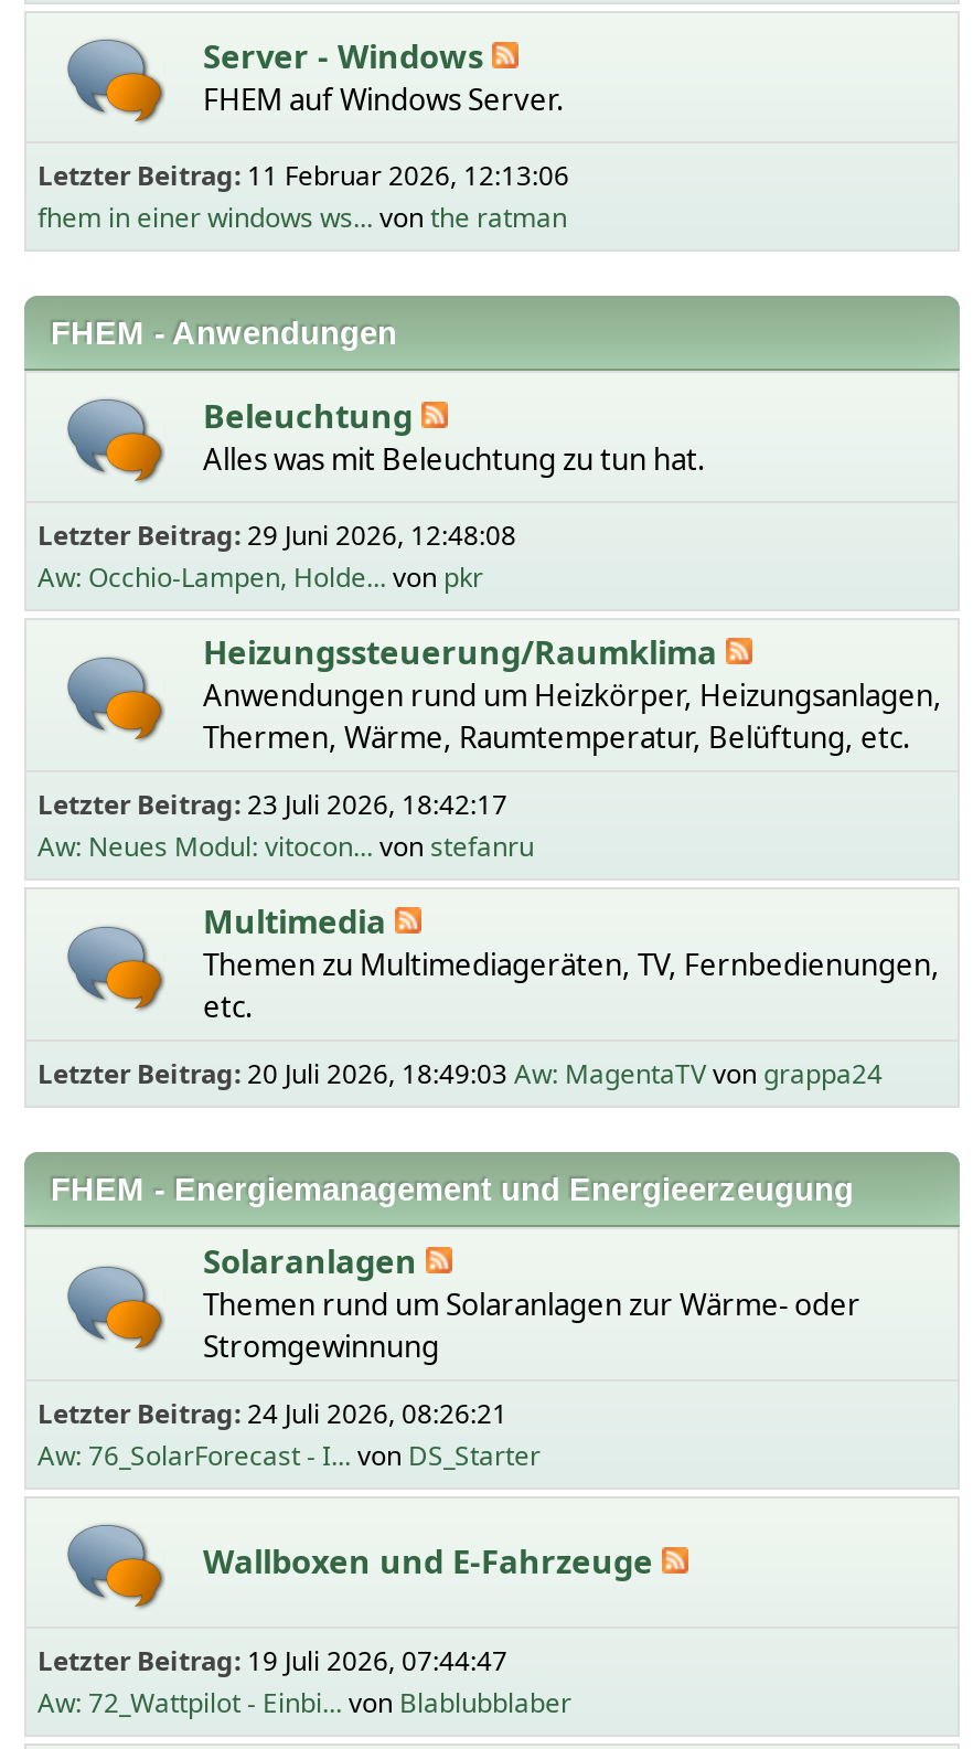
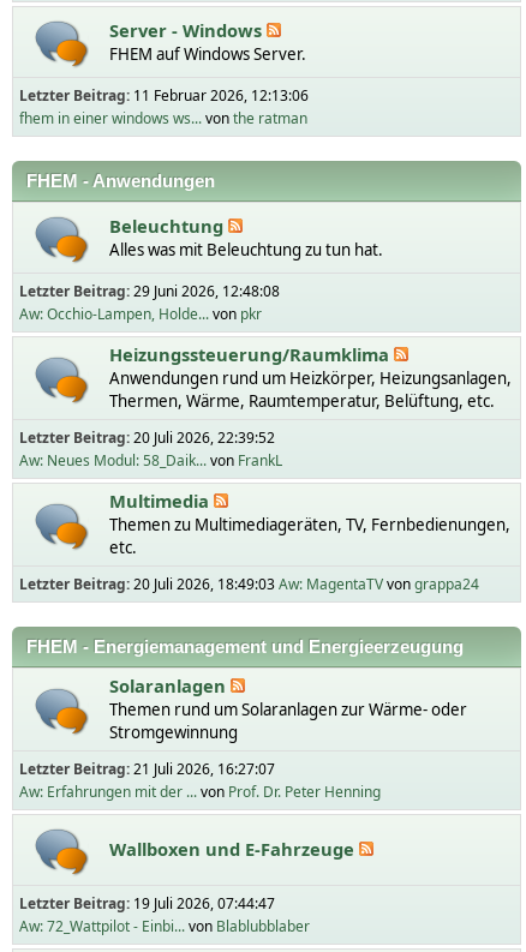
[38,786,507,823] Letzter Beitrag: 23 Juli 2026, 18:42:17 -> [19,427,275,448] Letzter Beitrag: 20 Juli 2026, 22:39:52
[38,828,534,865] Aw: Neues Modul: vitocon... von stefanru -> [19,450,282,471] Aw: Neues Modul: 58_Daik... von FrankL
[38,1395,541,1474] Letzter Beitrag: 24 Juli 2026, 08:26:21 | Aw: 76_SolarForecast - I... von DS_Starter -> [19,759,381,802] Letzter Beitrag: 21 Juli 2026, 16:27:07 | Aw: Erfahrungen mit der ... von Prof. Dr. Peter Henning

